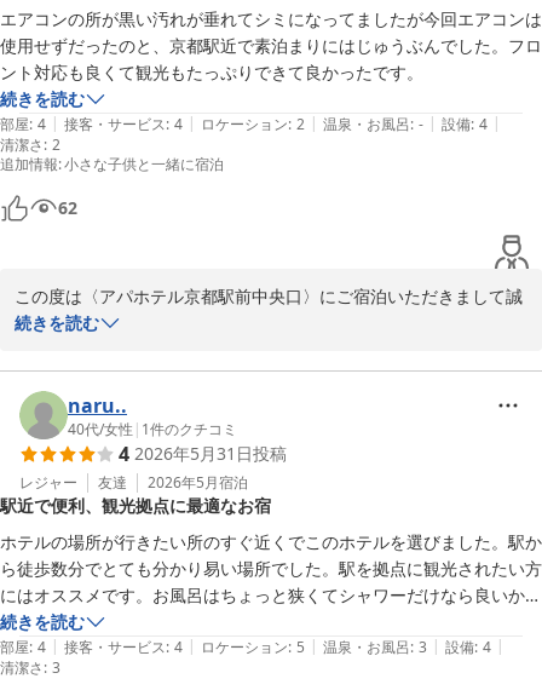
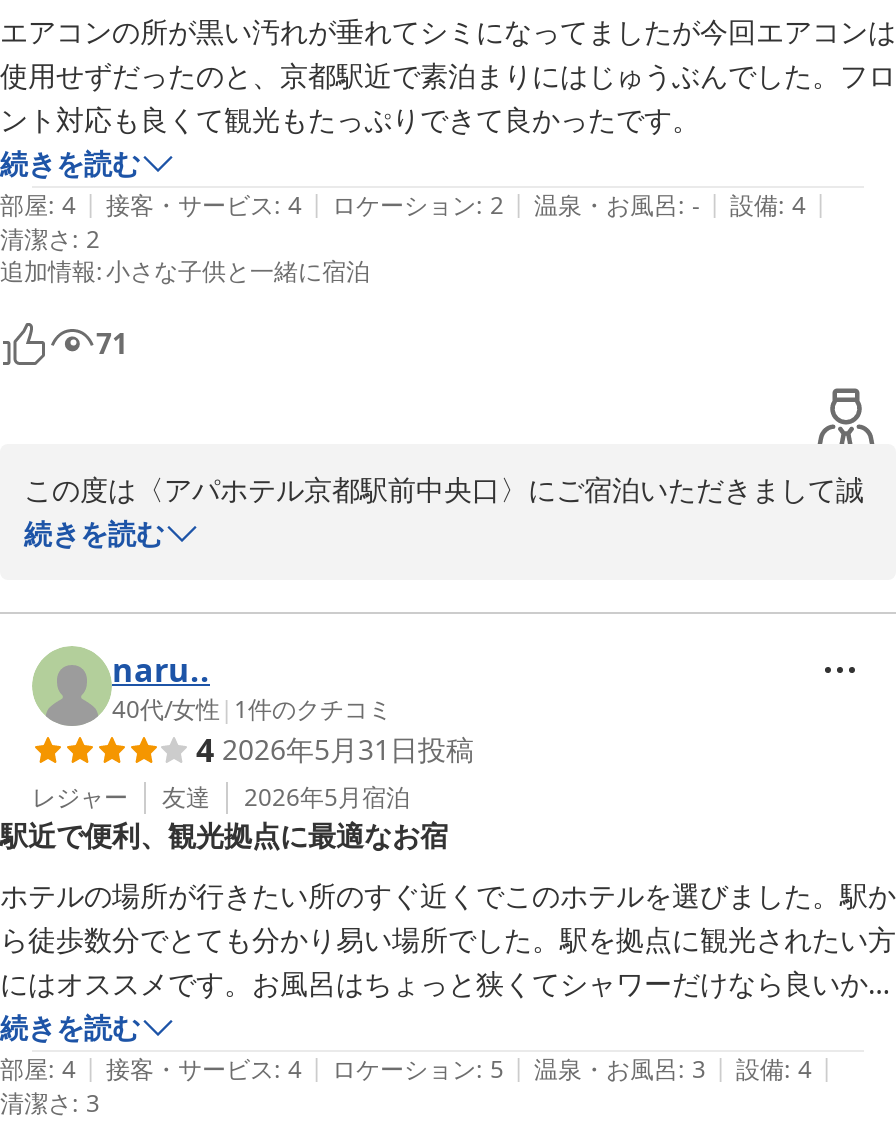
[58,196,77,219] 62 -> [96,324,128,362] 71

